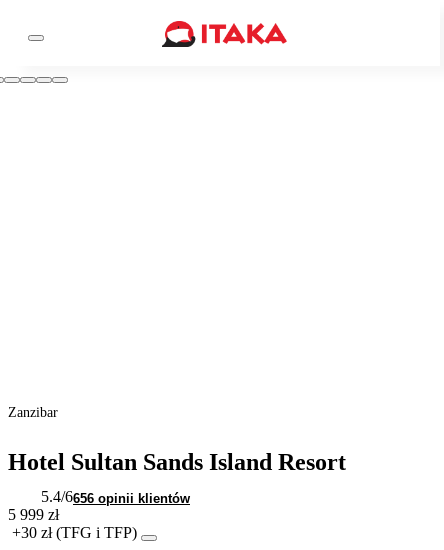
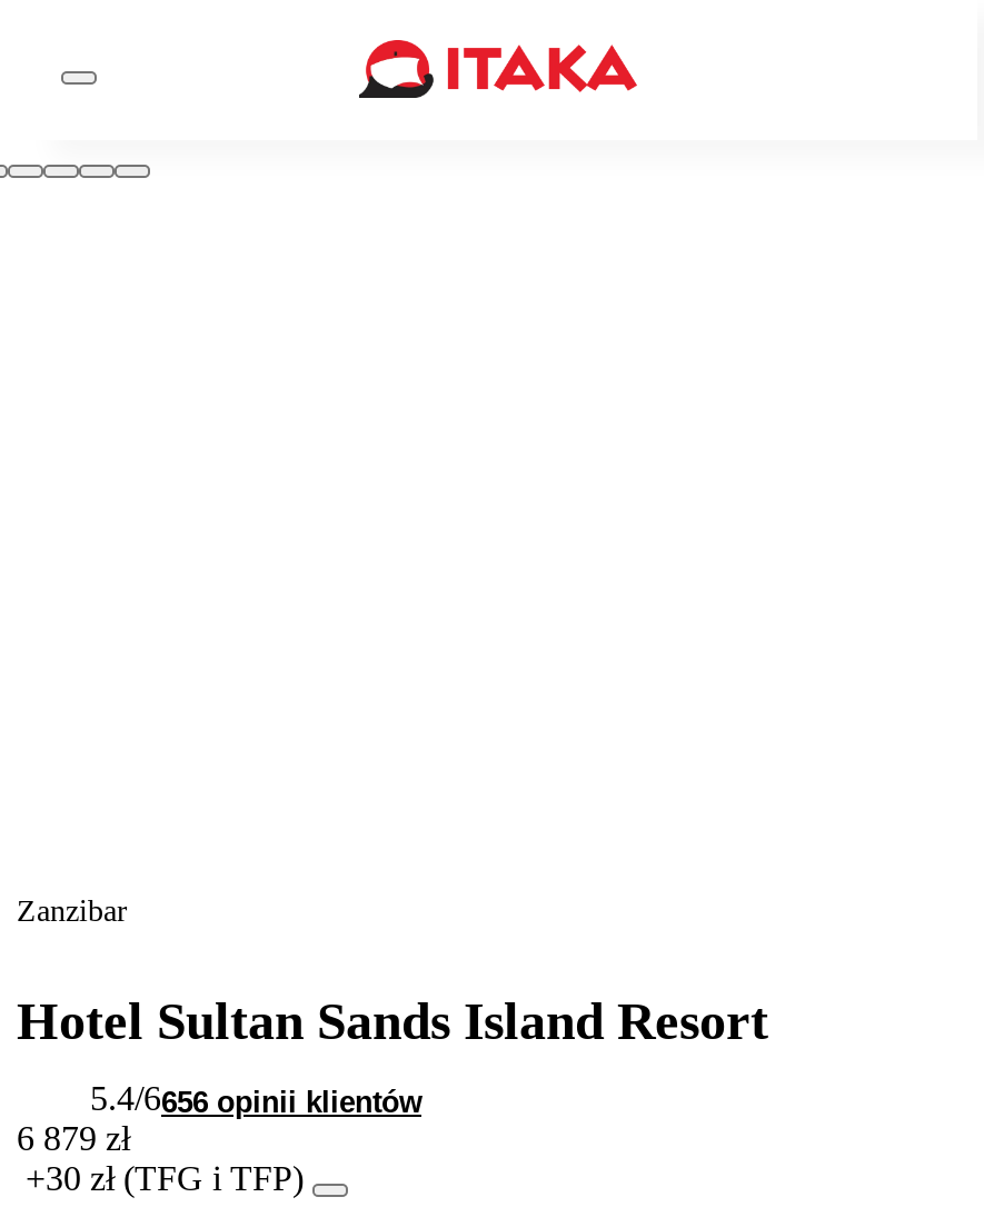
[8,505,59,522] 5 999 zł -> [17,1118,130,1156] 6 879 zł

